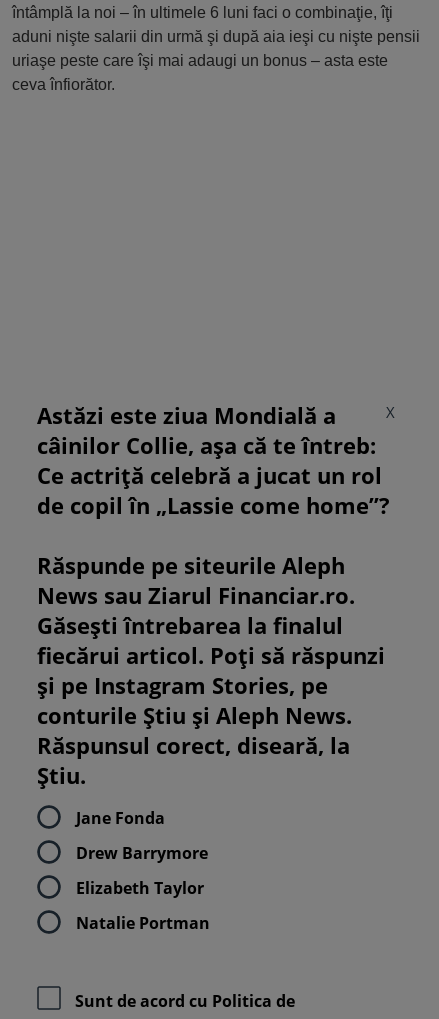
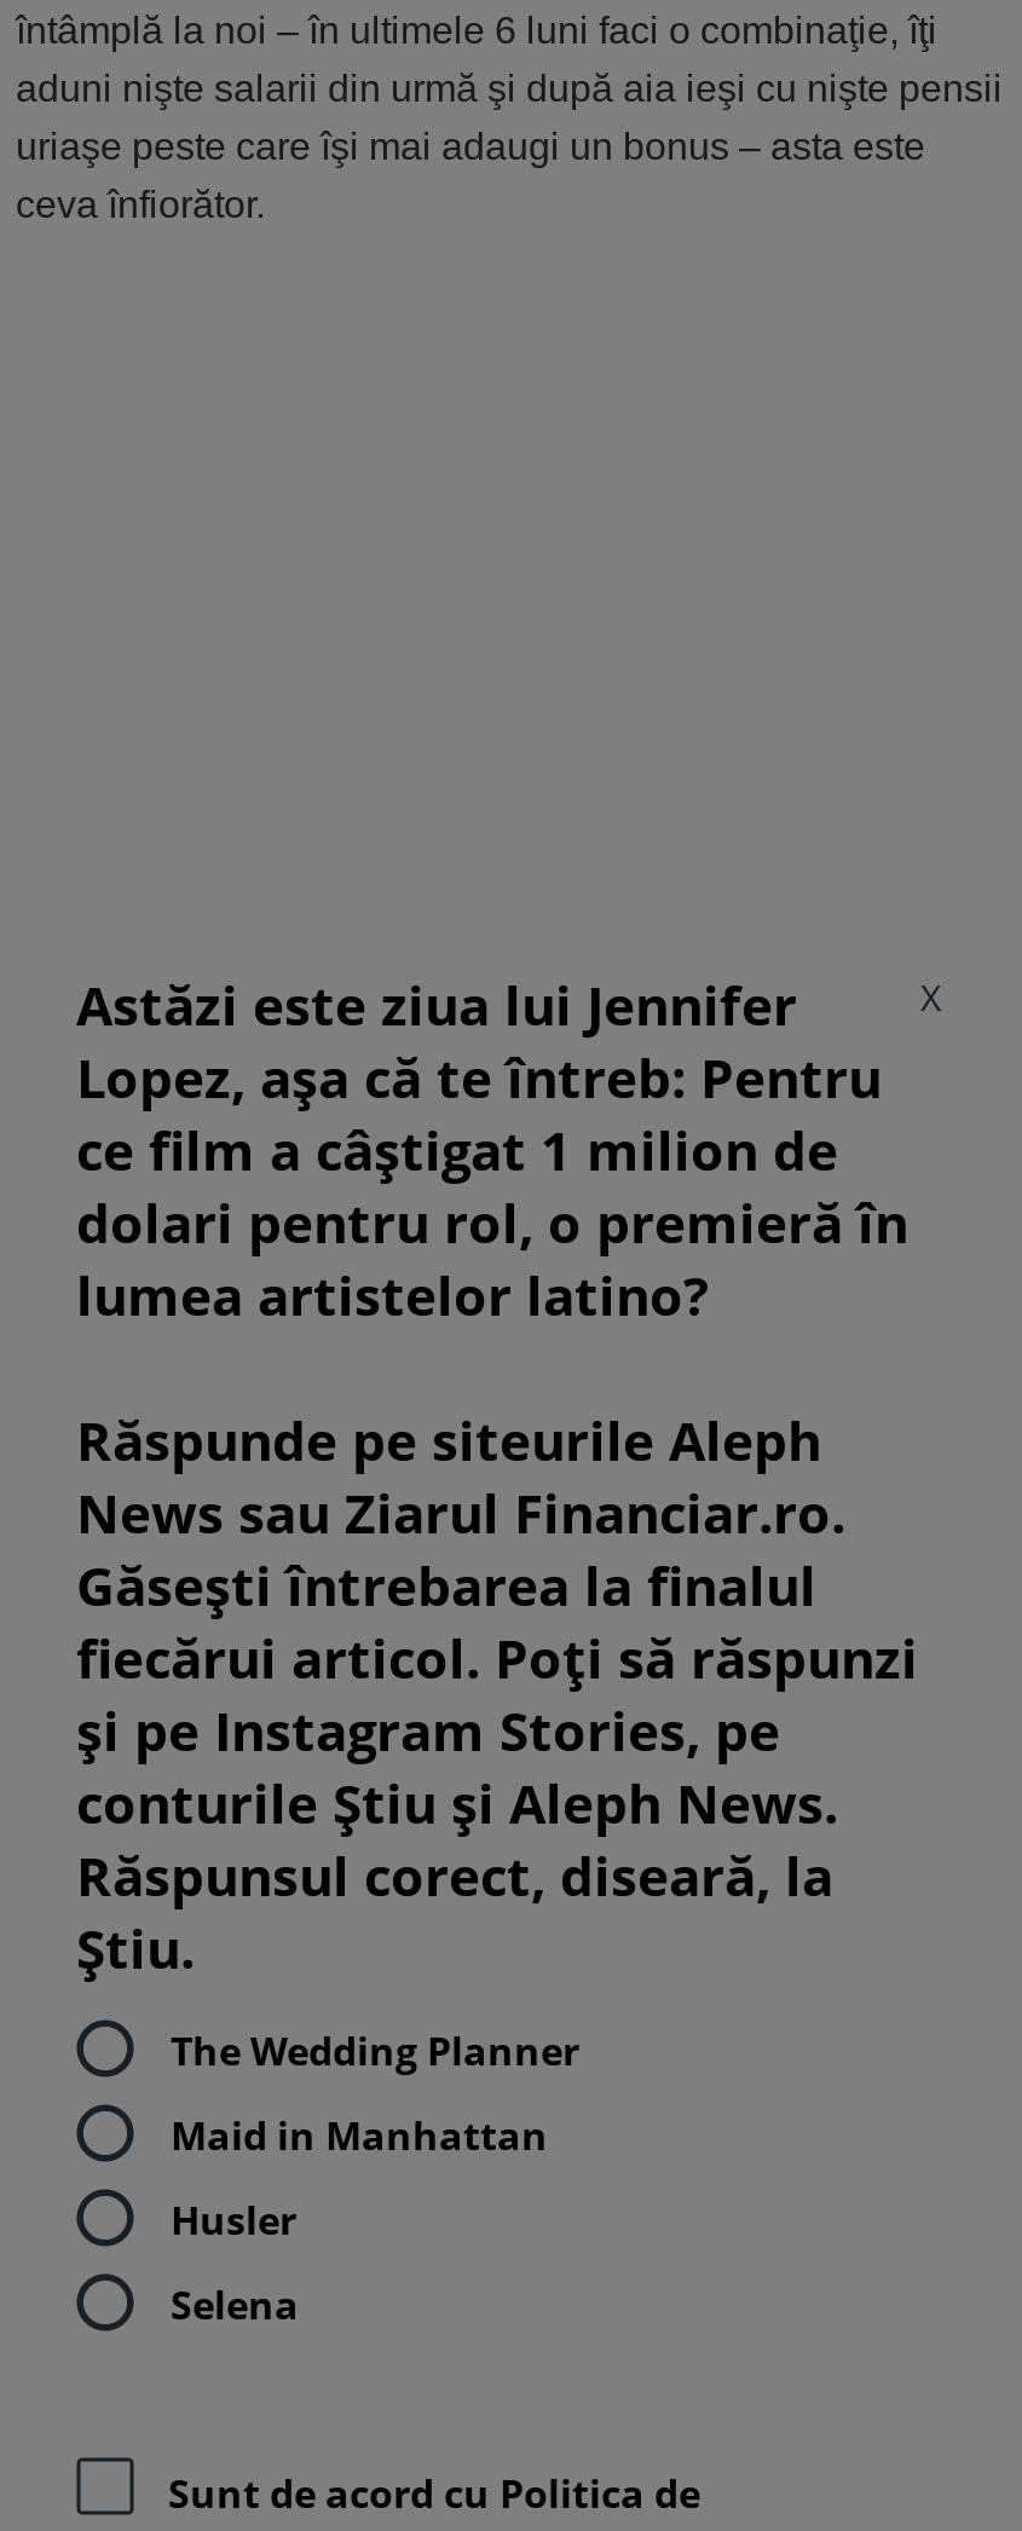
[37,400,390,520] Astăzi este ziua Mondială a | câinilor Collie, așa că te întreb: | Ce actriță celebră a jucat un rol | de copil în „Lassie come home”? -> [76,968,908,1331] Astăzi este ziua lui Jennifer | Lopez, așa că te întreb: Pentru | ce film a câștigat 1 milion de | dolari pentru rol, o premieră în | lumea artistelor latino?
[76,807,165,829] Jane Fonda -> [171,2024,579,2077] The Wedding Planner
[76,842,208,864] Drew Barrymore -> [171,2108,548,2162] Maid in Manhattan
[76,877,204,899] Elizabeth Taylor -> [171,2193,296,2246] Husler
[76,912,210,934] Natalie Portman -> [171,2278,299,2331] Selena

